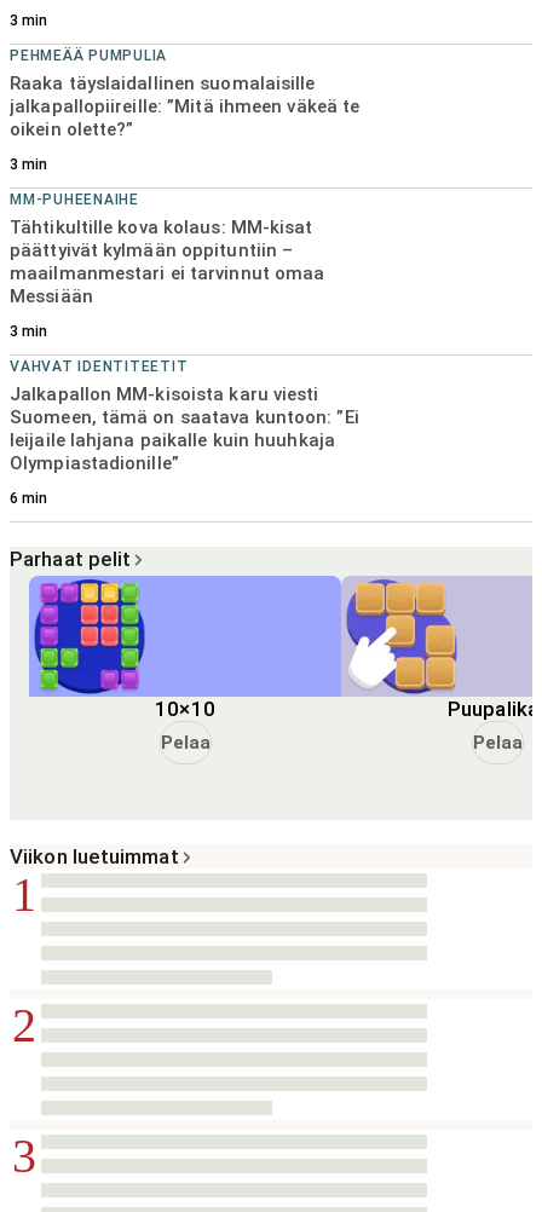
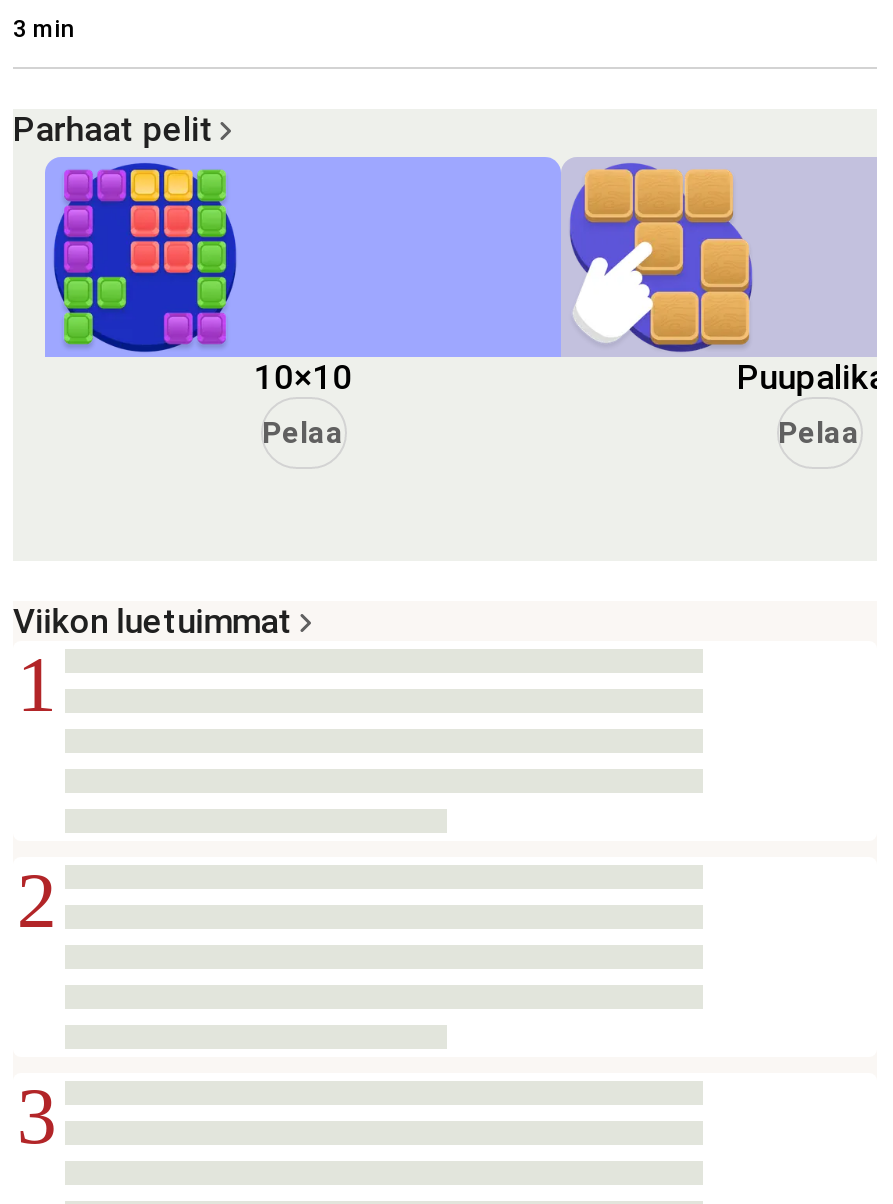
[10,47,360,506] PEHMEÄÄ PUMPULIA | Raaka täyslaidallinen suomalaisille | jalkapallopiireille: ”Mitä ihmeen väkeä te | oikein olette?” | 3 min | MM-PUHEENAIHE | Tähtikultille kova kolaus: MM-kisat | päättyivät kylmään oppituntiin – | maailmanmestari ei tarvinnut omaa | Messiään | 3 min | VAHVAT IDENTITEETIT | Jalkapallon MM-kisoista karu viesti | Suomeen, tämä on saatava kuntoon: ”Ei | leijaile lahjana paikalle kuin huuhkaja | Olympiastadionille” | 6 min -> none

